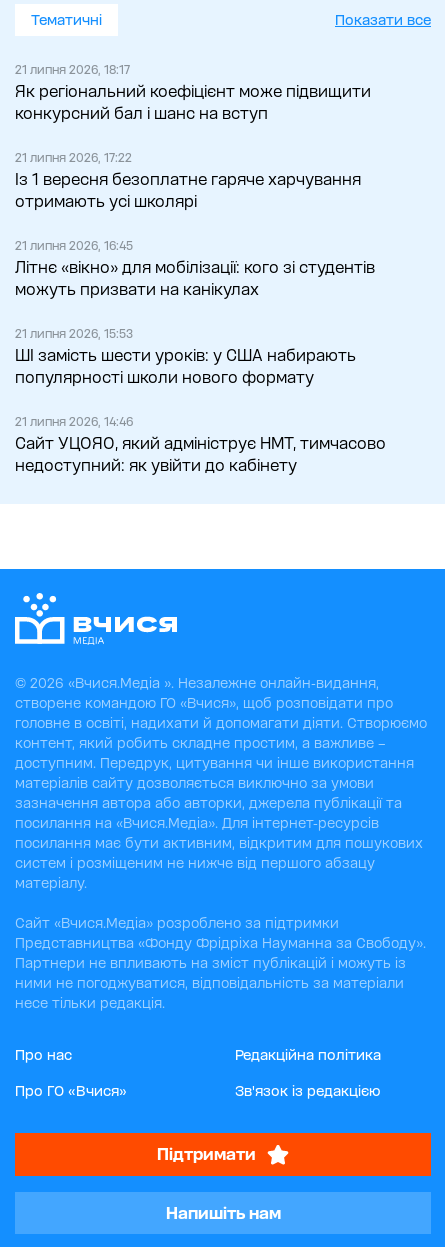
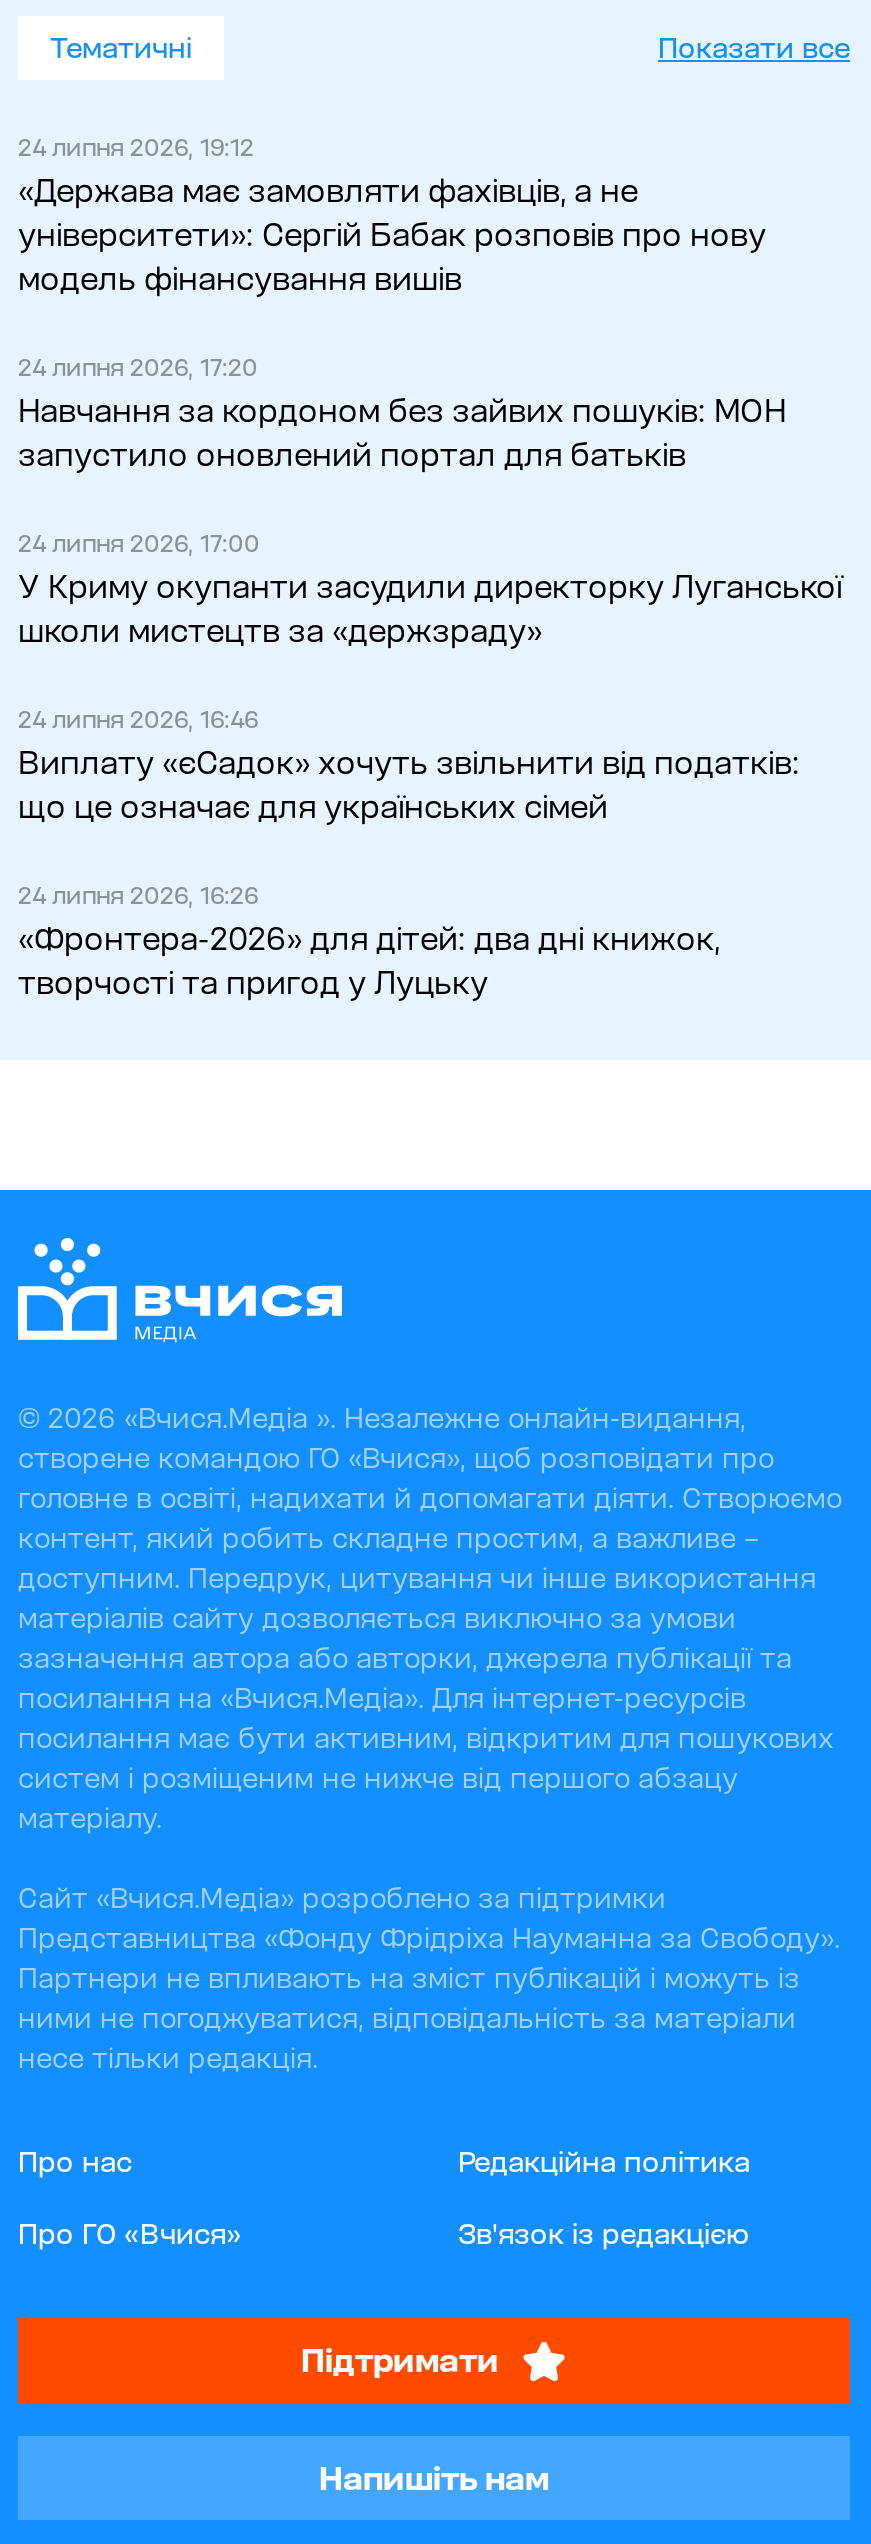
[15,64,371,121] 21 липня 2026, 18:17 | Як регіональний коефіцієнт може підвищити | конкурсний бал і шанс на вступ -> [18,137,766,295] 24 липня 2026, 19:12 | «Держава має замовляти фахівців, а не | університети»: Сергій Бабак розповів про нову | модель фінансування вишів
[15,152,361,209] 21 липня 2026, 17:22 | Із 1 вересня безоплатне гаряче харчування | отримають усі школярі -> [18,357,786,471] 24 липня 2026, 17:20 | Навчання за кордоном без зайвих пошуків: МОН | запустило оновлений портал для батьків
[15,240,375,297] 21 липня 2026, 16:45 | Літнє «вікно» для мобілізації: кого зі студентів | можуть призвати на канікулах -> [18,533,842,647] 24 липня 2026, 17:00 | У Криму окупанти засудили директорку Луганської | школи мистецтв за «держзраду»
[15,328,356,385] 21 липня 2026, 15:53 | ШІ замість шести уроків: у США набирають | популярності школи нового формату -> [18,709,800,823] 24 липня 2026, 16:46 | Виплату «єСадок» хочуть звільнити від податків: | що це означає для українських сімей
[15,416,386,473] 21 липня 2026, 14:46 | Сайт УЦОЯО, який адмініструє НМТ, тимчасово | недоступний: як увійти до кабінету -> [18,885,720,999] 24 липня 2026, 16:26 | «Фронтера-2026» для дітей: два дні книжок, | творчості та пригод у Луцьку

